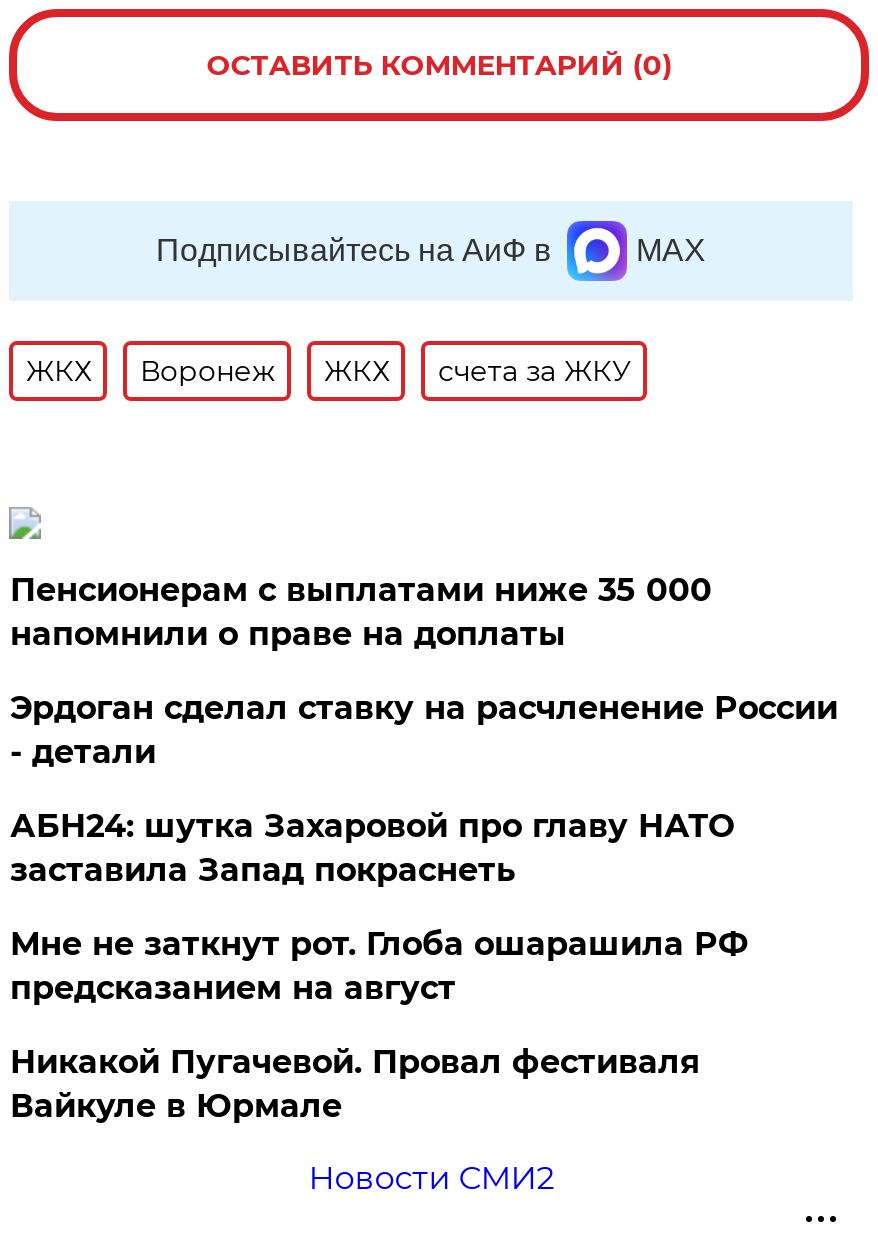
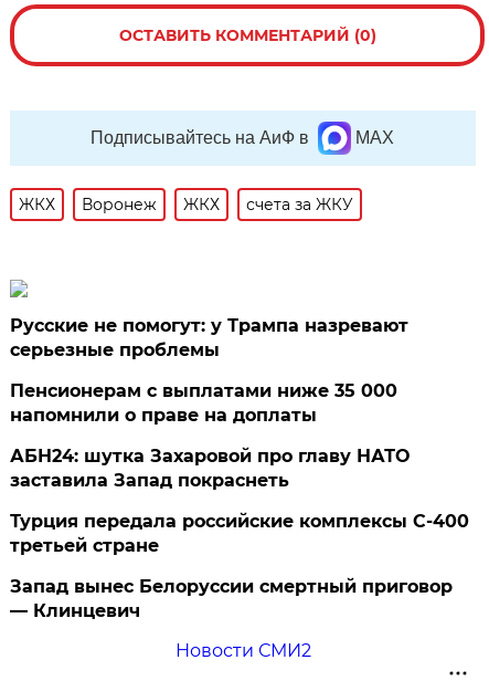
none -> [10,315,409,360] Русские не помогут: у Трампа назревают | серьезные проблемы
moved [10,571,712,653] -> [10,380,398,426]: Пенсионерам с выплатами ниже 35 000 | напомнили о праве на доплаты
[10,689,838,771] Эрдоган сделал ставку на расчленение России | - детали -> none
[10,925,748,1007] Мне не заткнут рот. Глоба ошарашила РФ | предсказанием на август -> [10,511,470,556] Турция передала российские комплексы С-400 | третьей стране
[10,1043,700,1125] Никакой Пугачевой. Провал фестиваля | Вайкуле в Юрмале -> [10,576,453,621] Запад вынес Белоруссии смертный приговор | — Клинцевич

